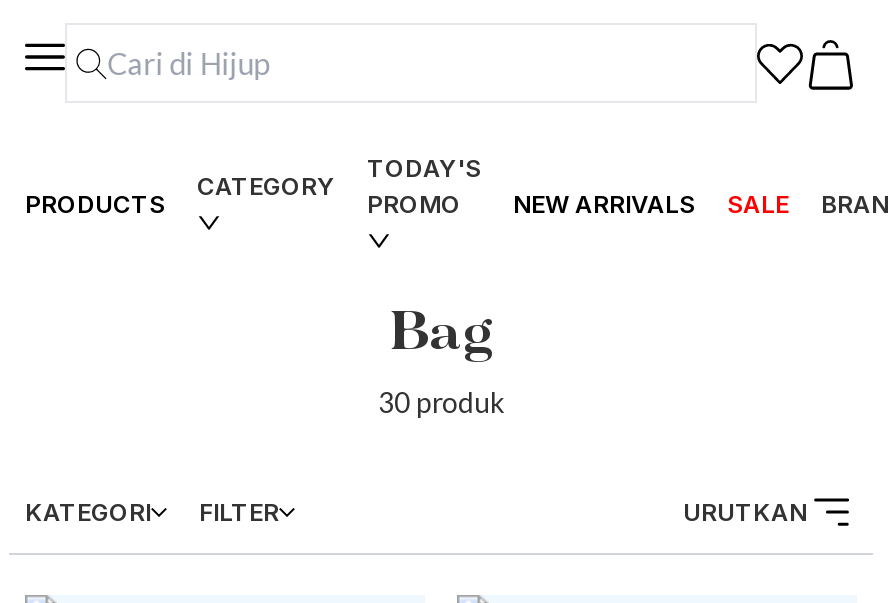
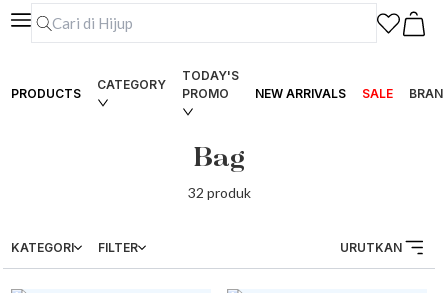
[378,385,504,419] 30 produk -> [187,184,250,201] 32 produk

